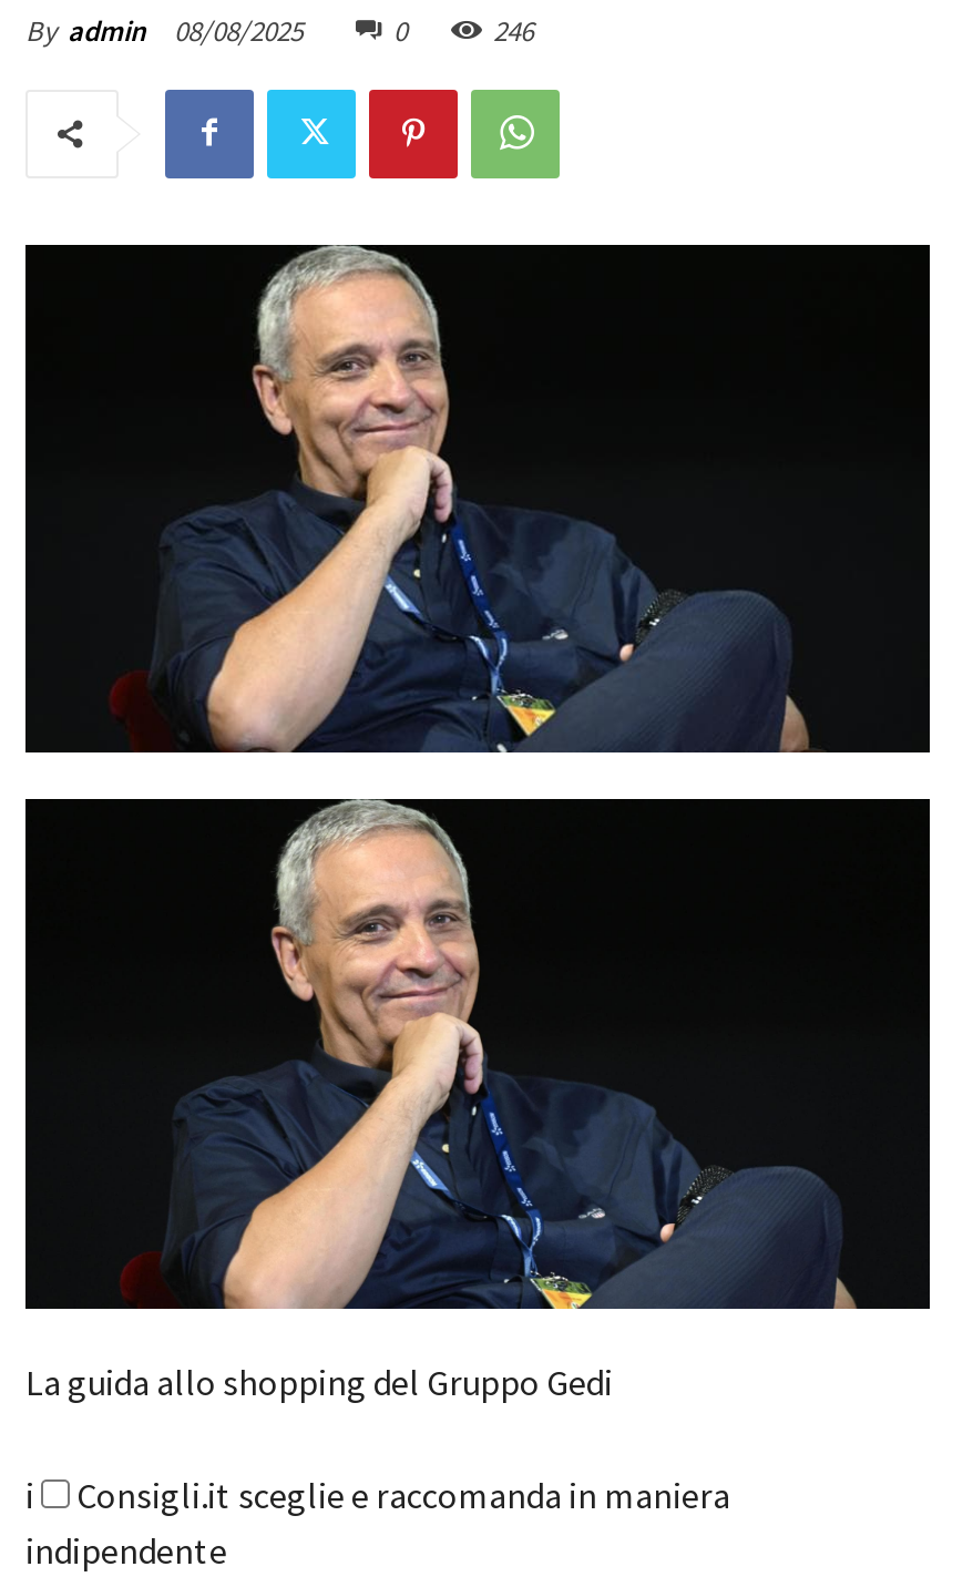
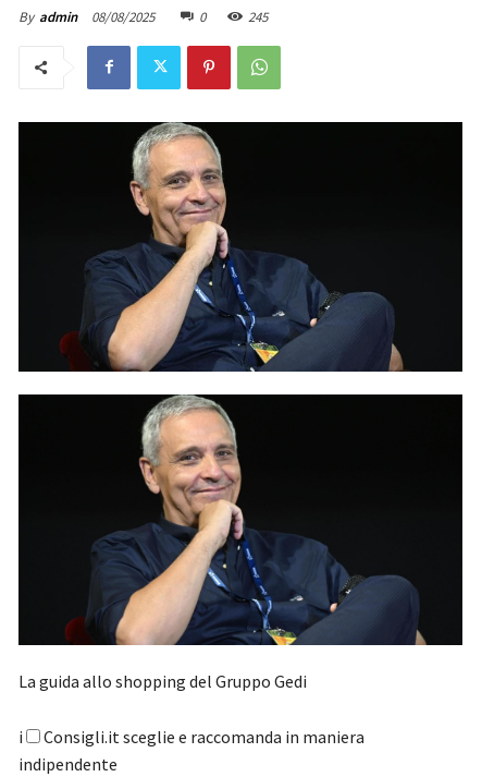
[493,11,533,49] 246 -> [248,7,268,26] 245

